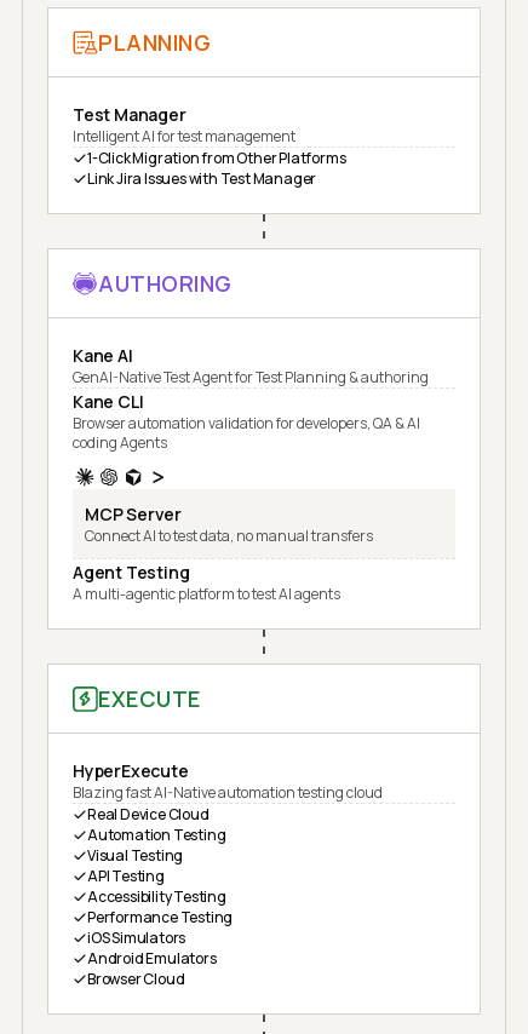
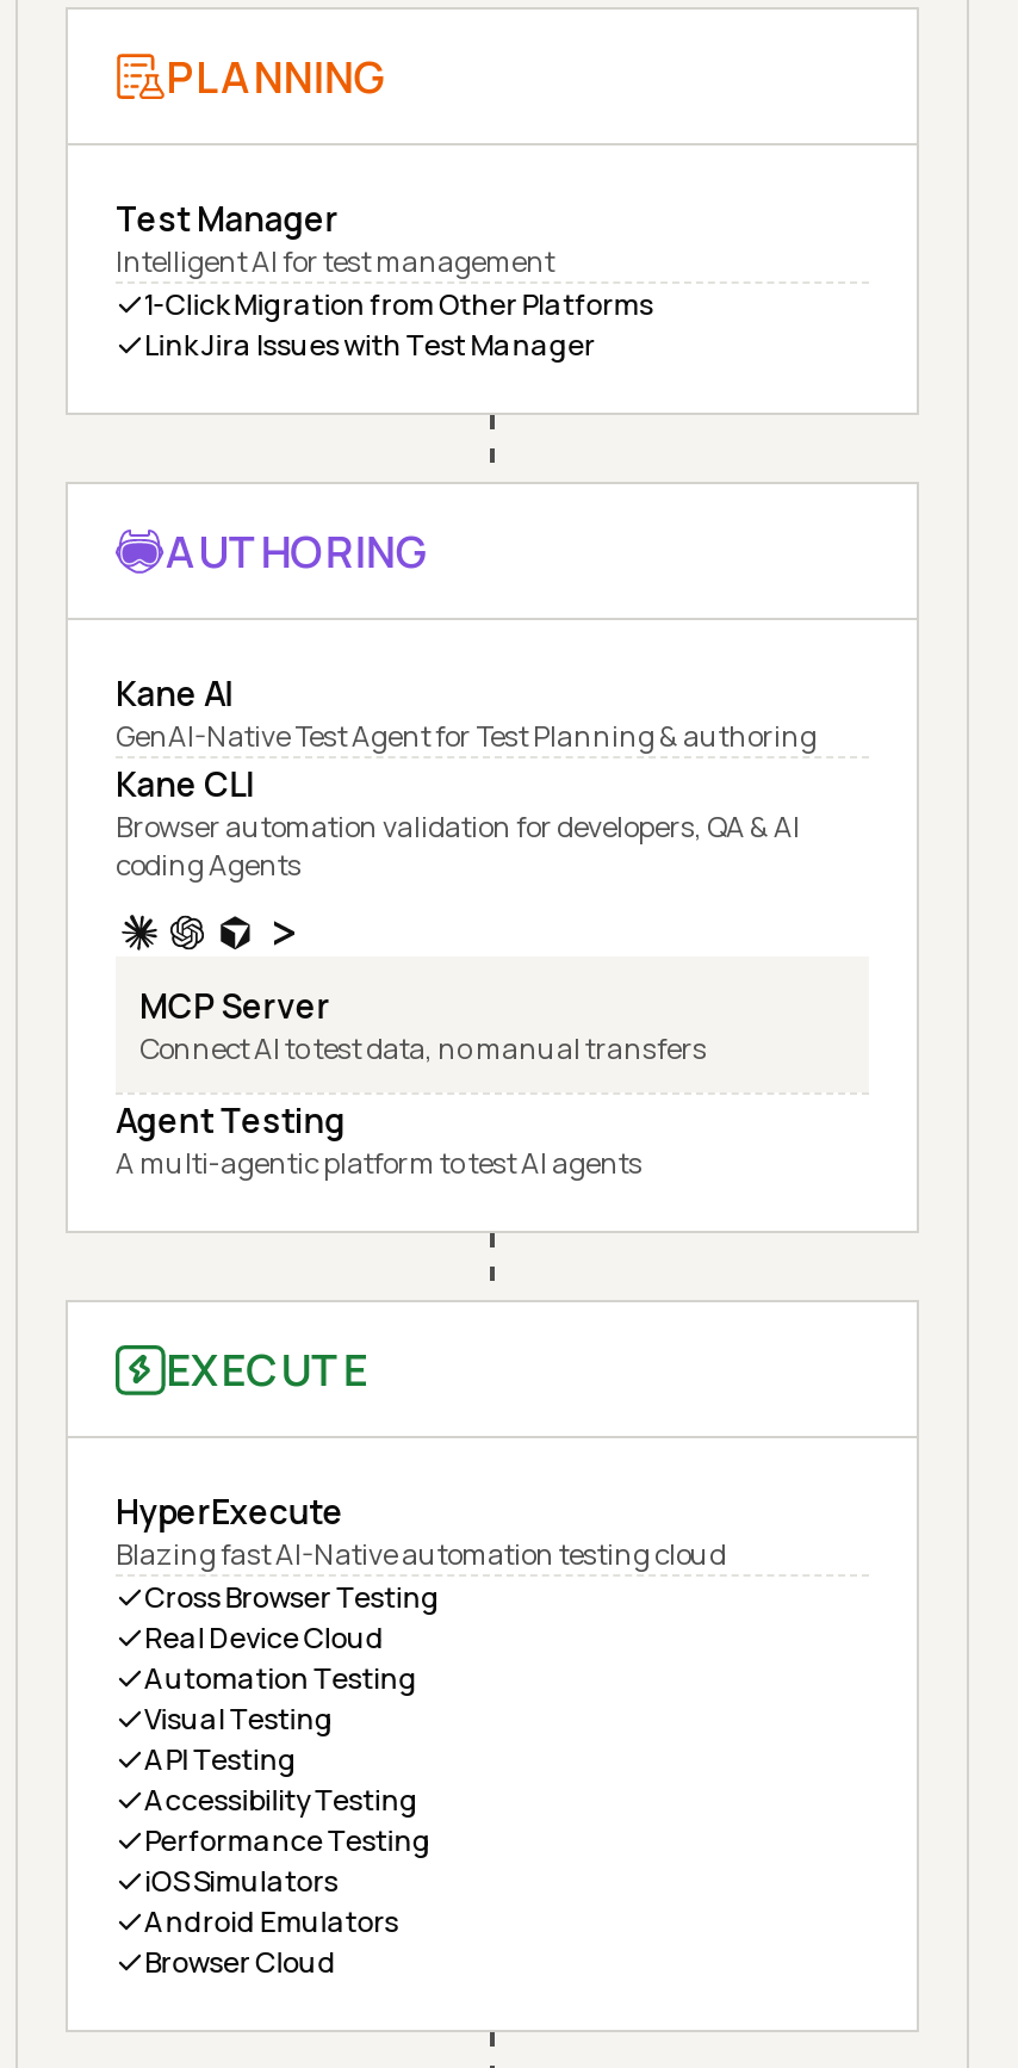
none -> [144,1577,439,1618] Cross Browser Testing

